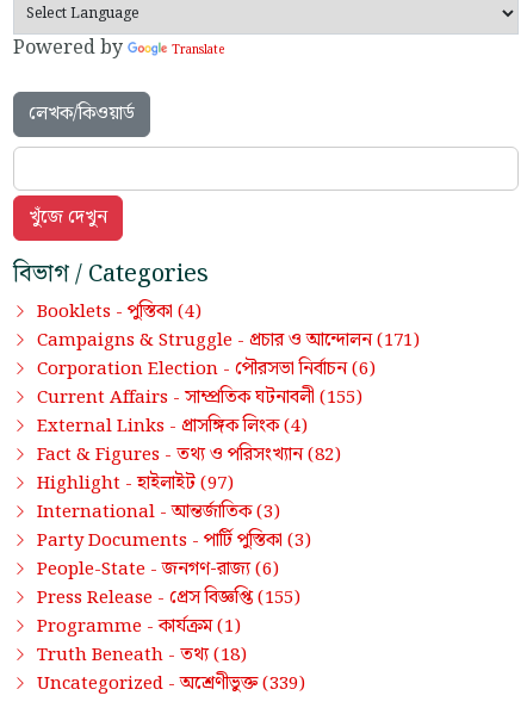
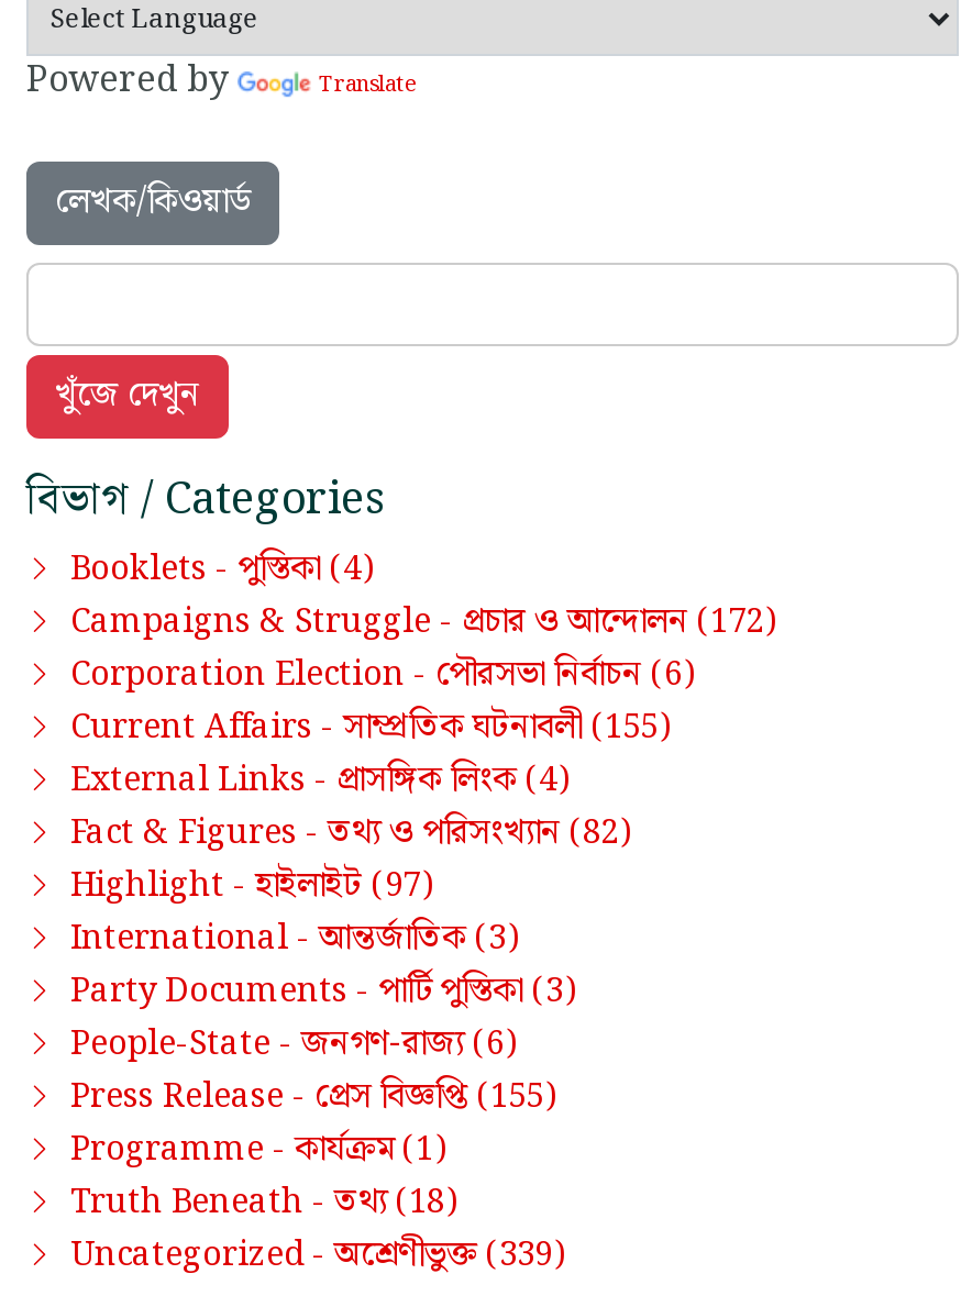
[37,325,420,355] Campaigns & Struggle - প্রচার ও আন্দোলন (171) -> [70,594,776,649] Campaigns & Struggle - প্রচার ও আন্দোলন (172)

